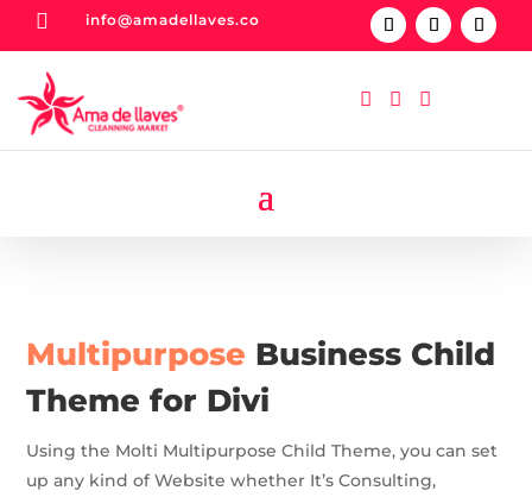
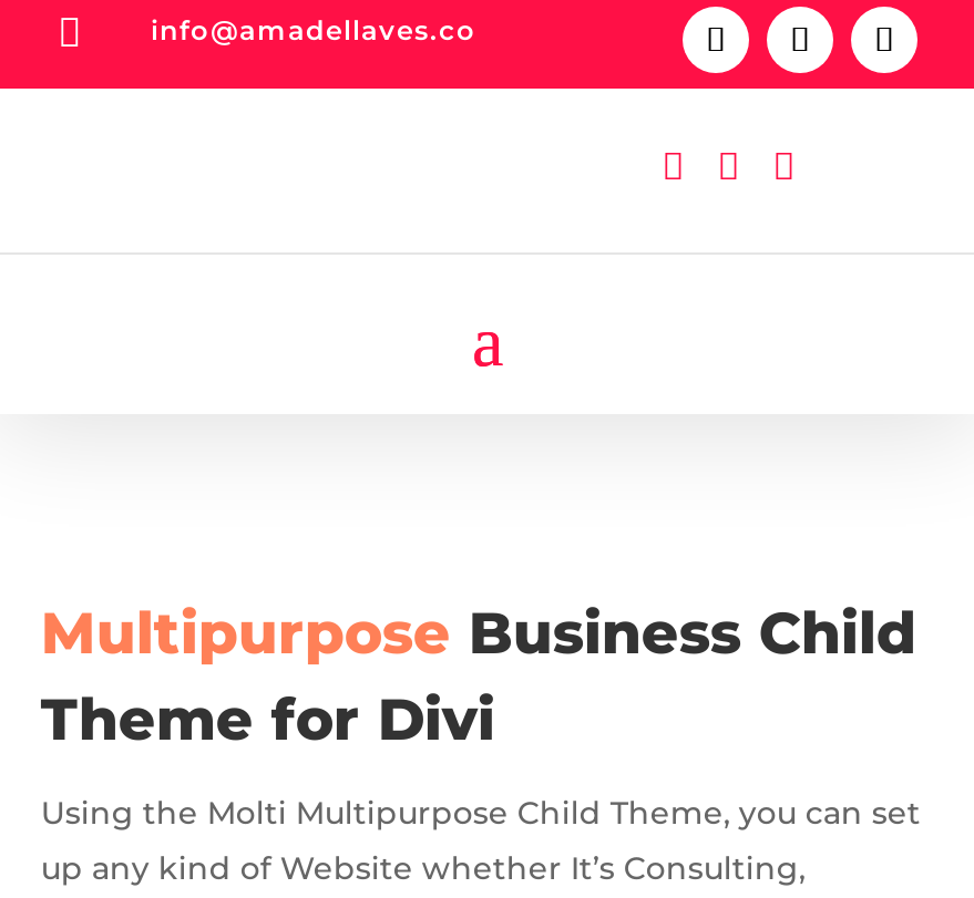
[17,71,184,136] [image] -> none

